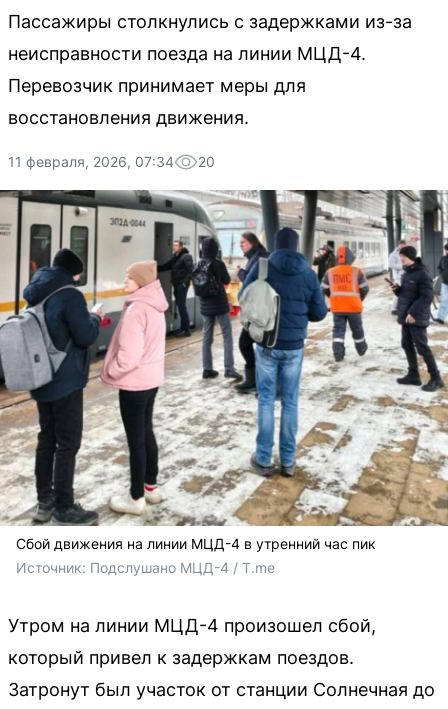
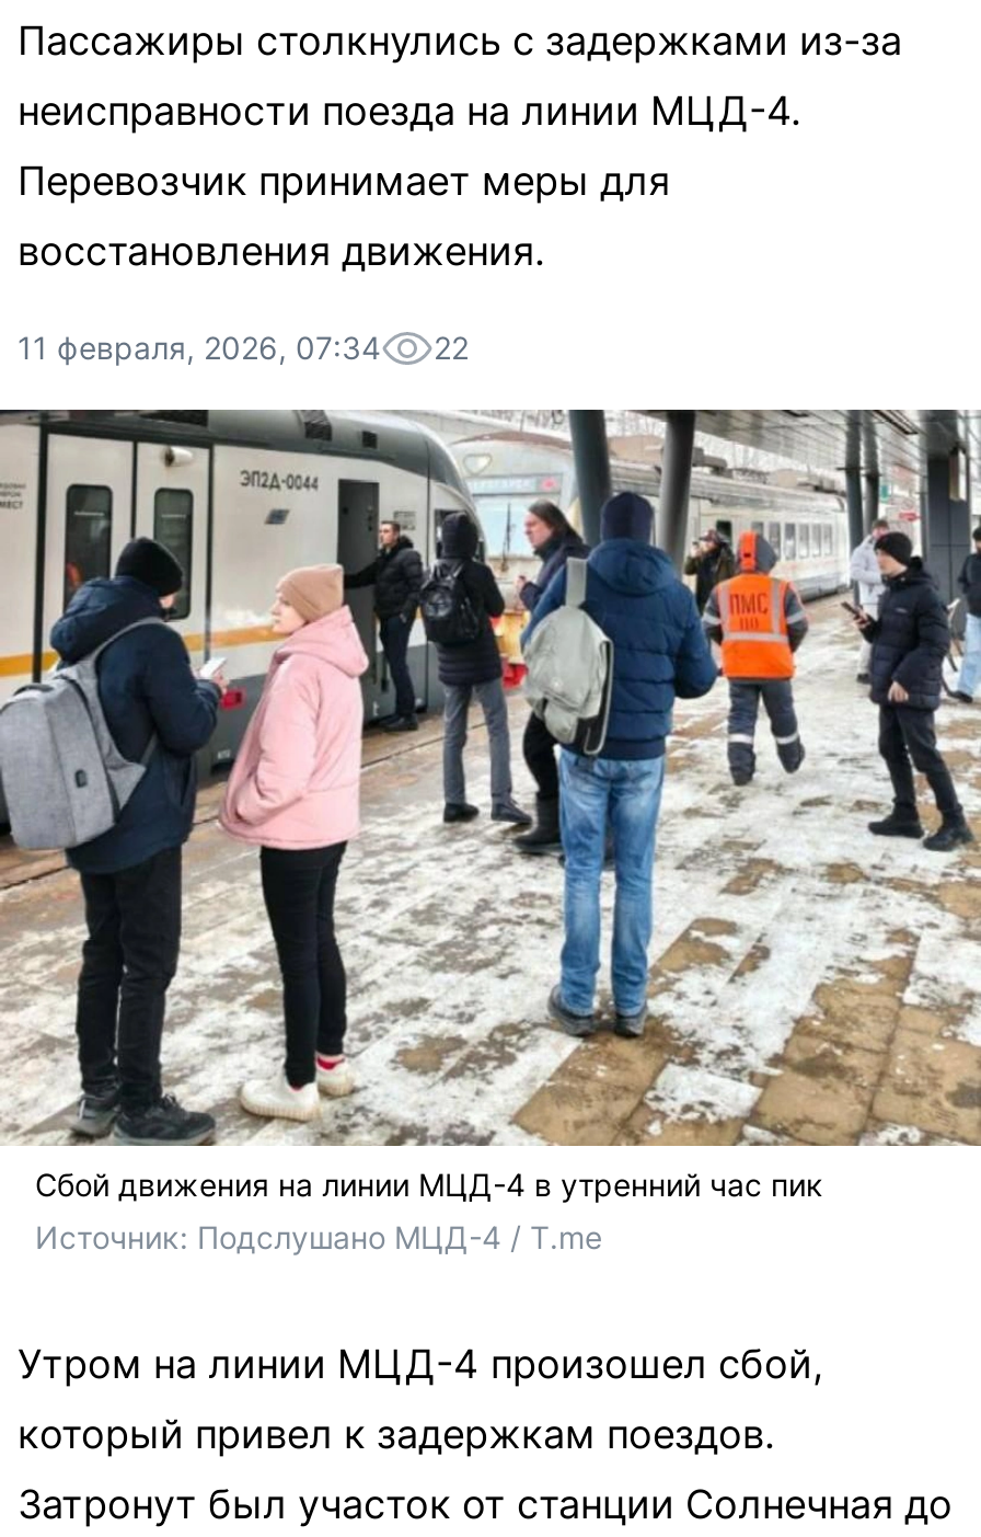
[8,153,215,170] 11 февраля, 2026, 07:34 20 -> [18,329,469,366] 11 февраля, 2026, 07:34 22

